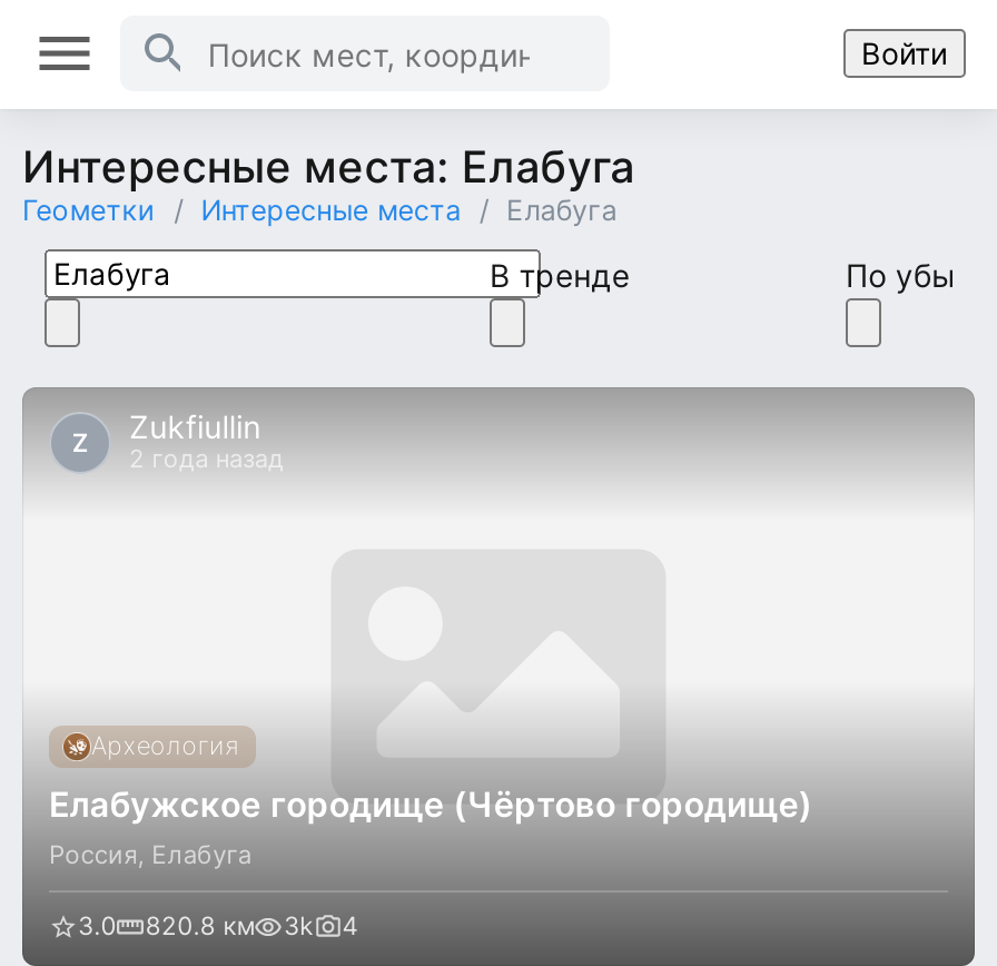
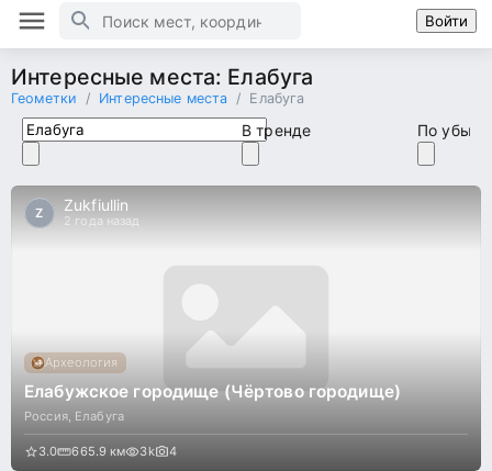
[78,910,358,942] 3.0 820.8 км 3k 4 -> [38,444,177,459] 3.0 665.9 км 3k 4

